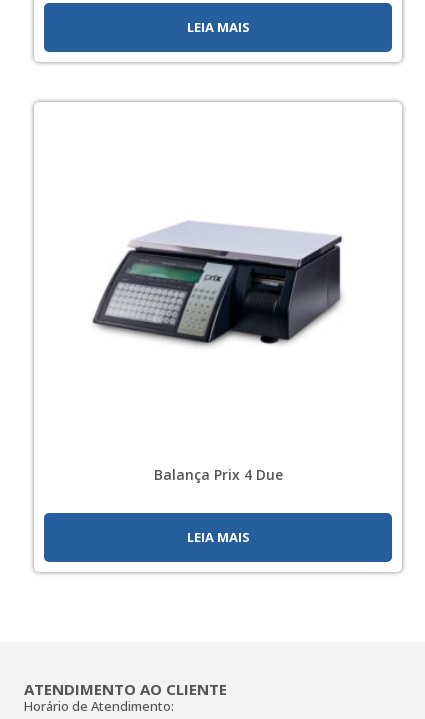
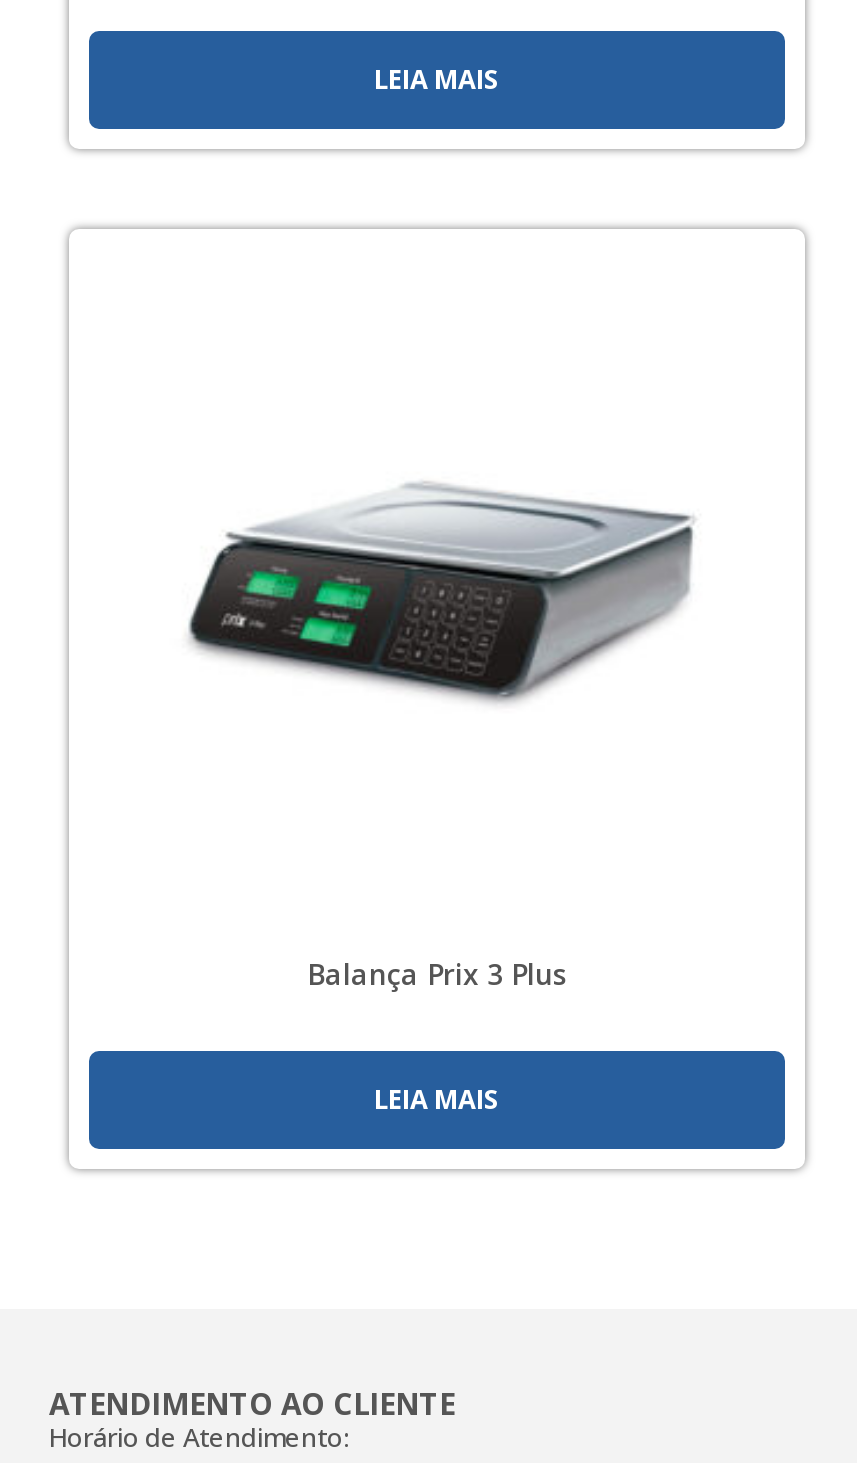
[92,221,346,347] [image] -> [187,469,695,717] [image]
[153,465,282,484] Balança Prix 4 Due -> [307,954,567,992] Balança Prix 3 Plus

